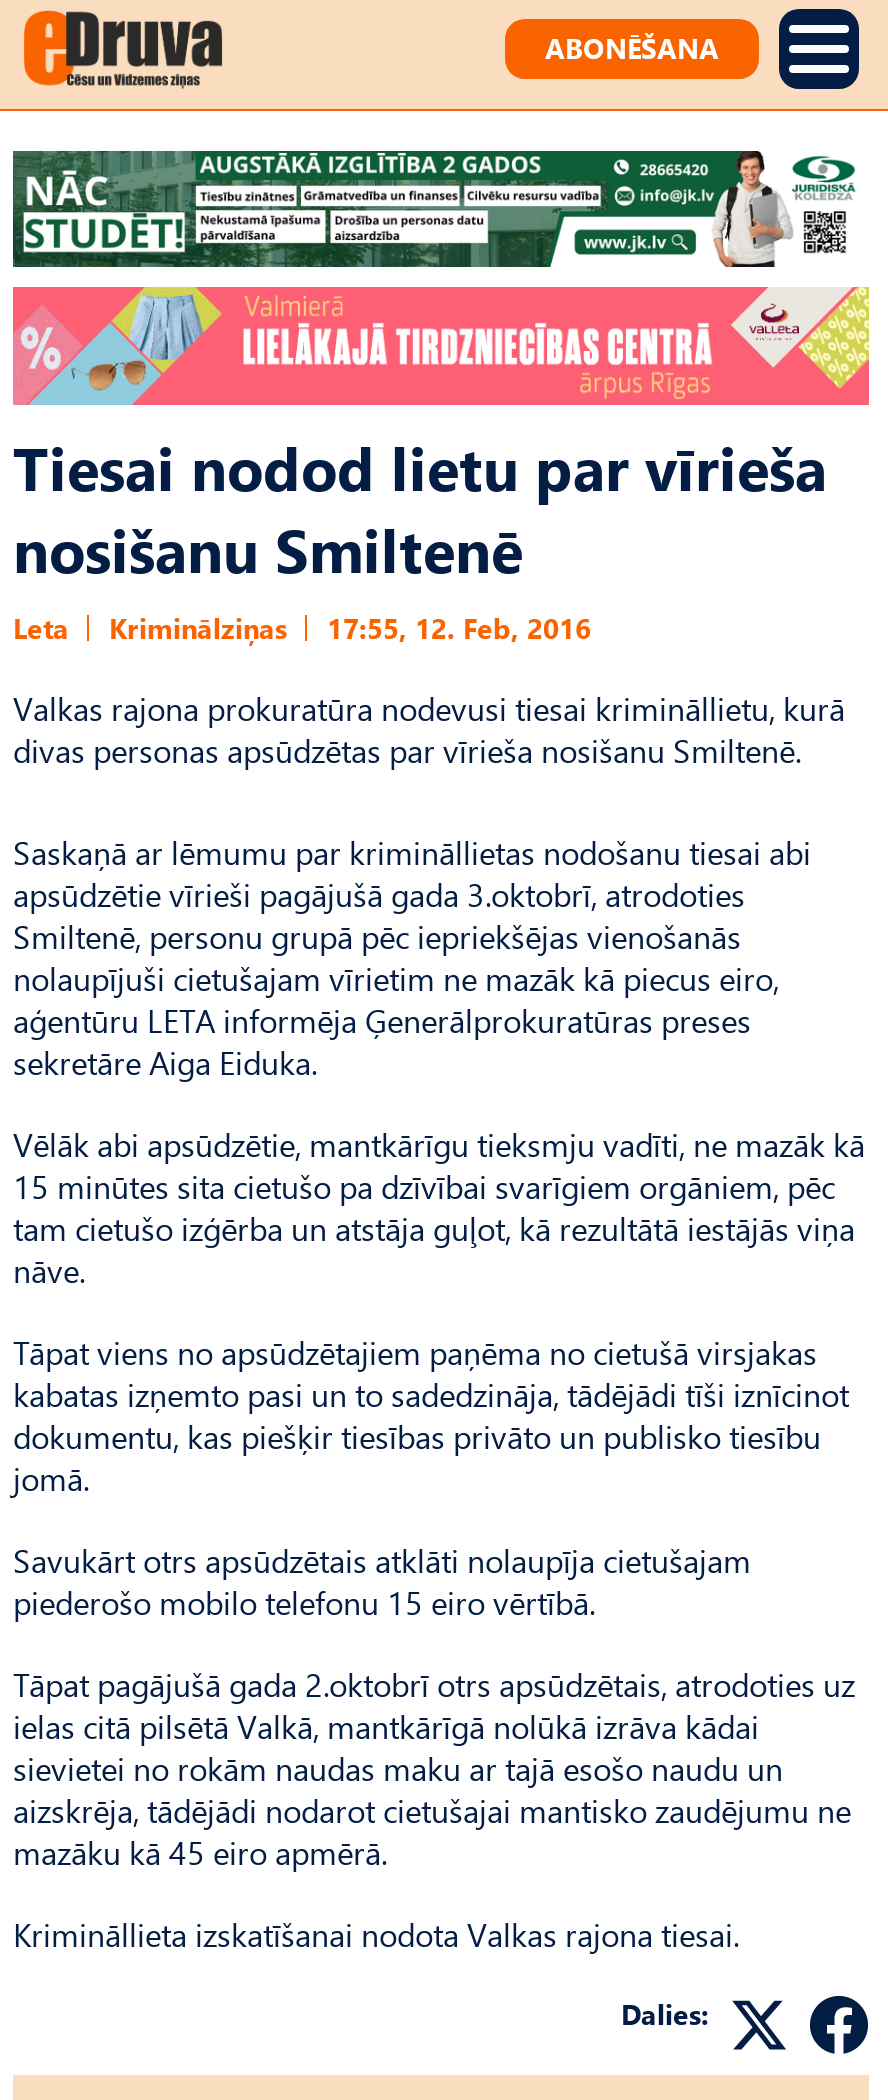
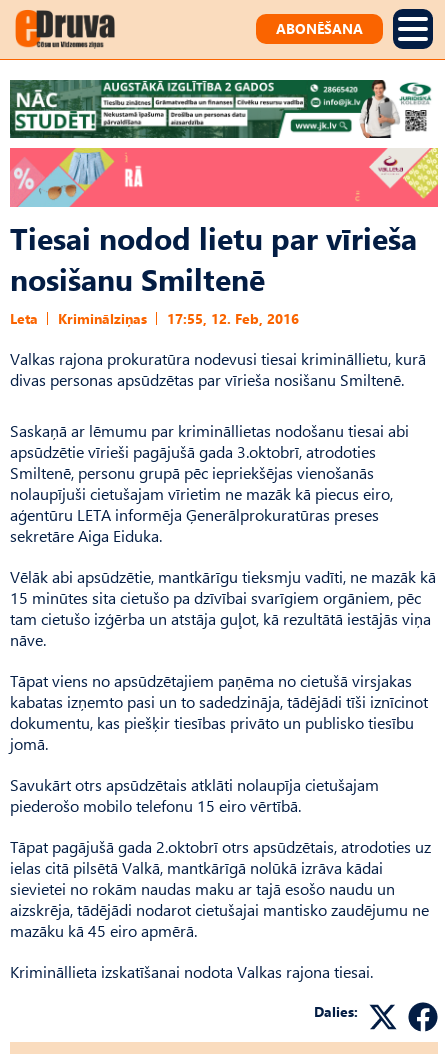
[249,297,713,399] [image] -> none

